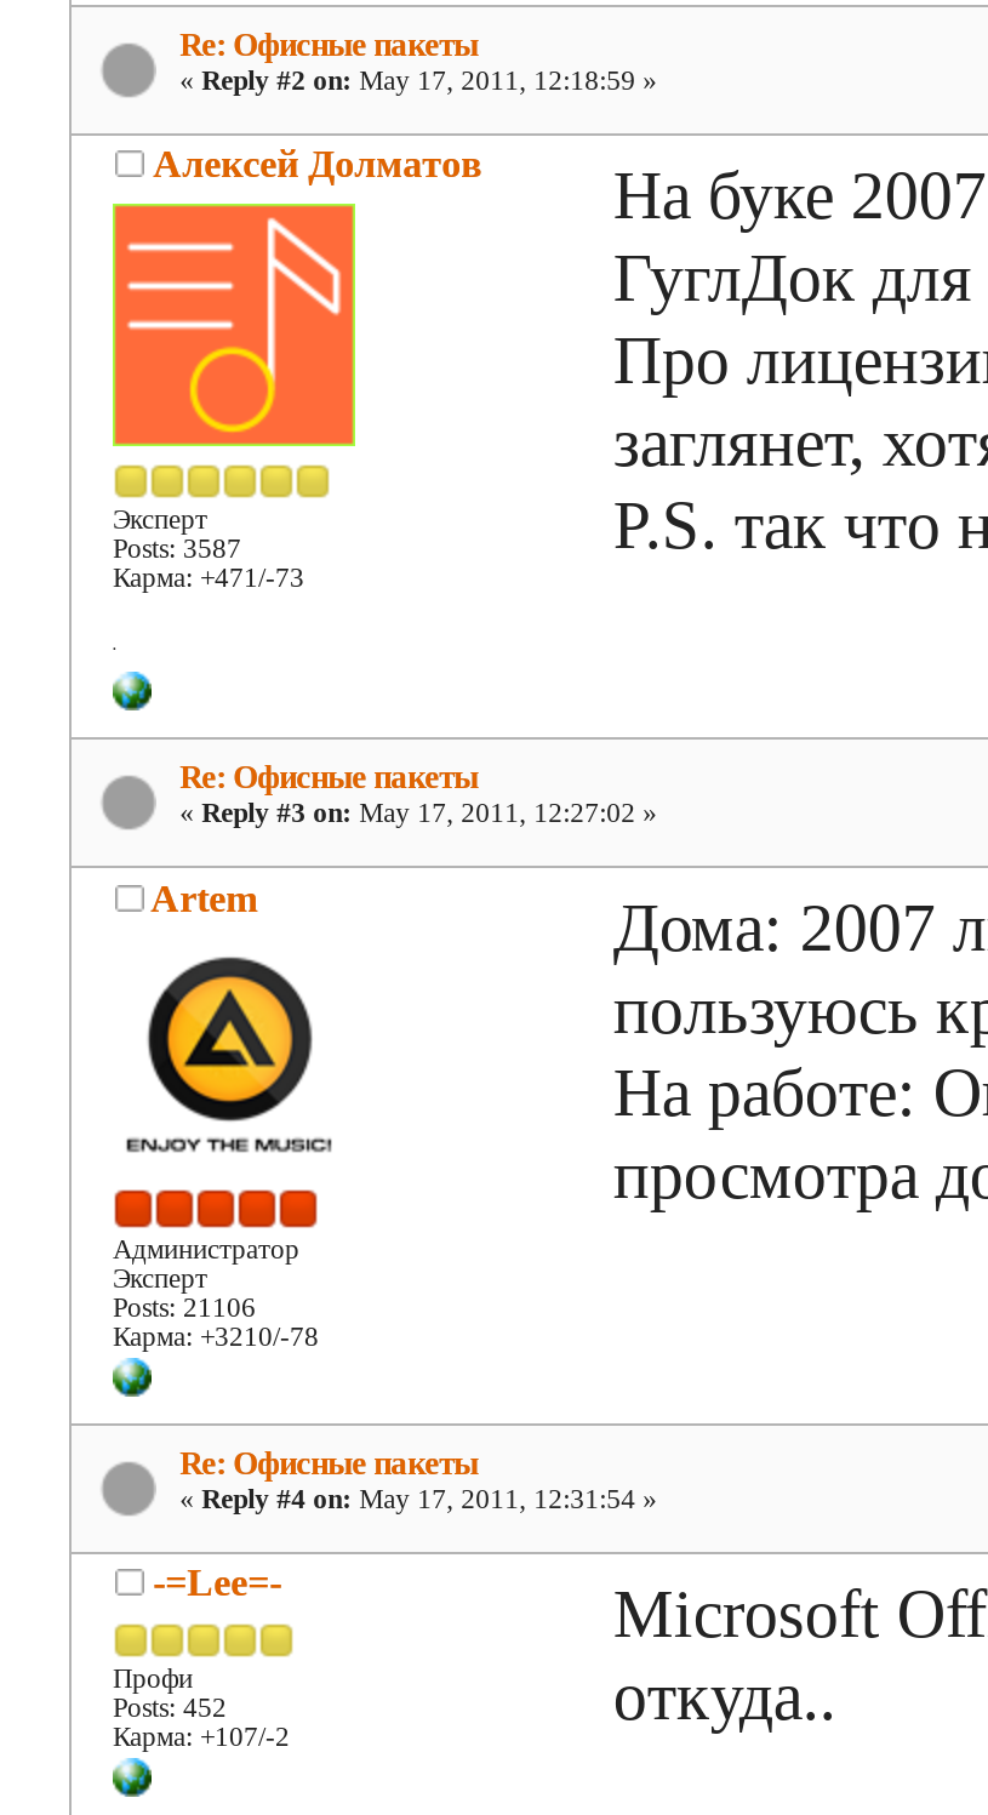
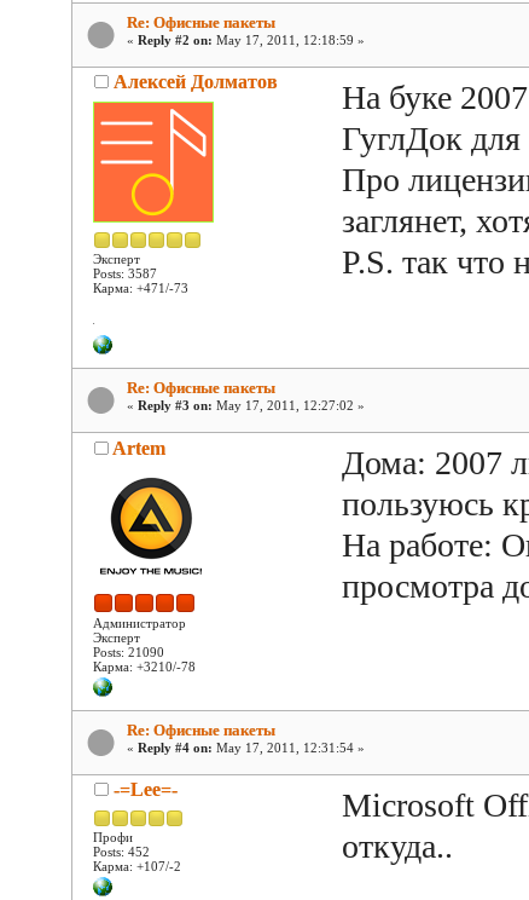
[113,1291,256,1321] Posts: 21106 -> [93,644,164,659] Posts: 21090

